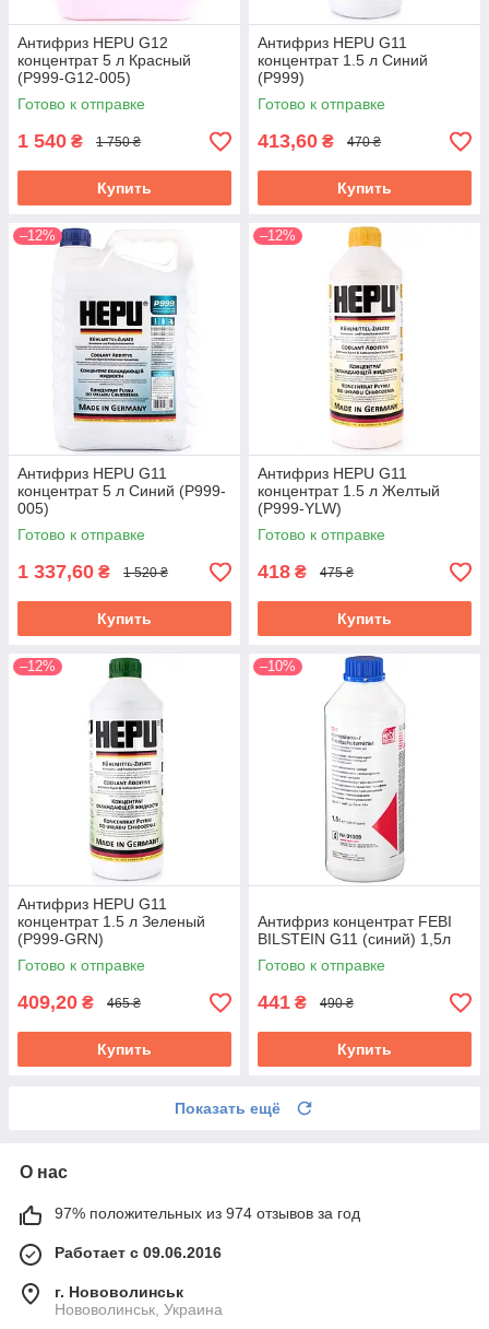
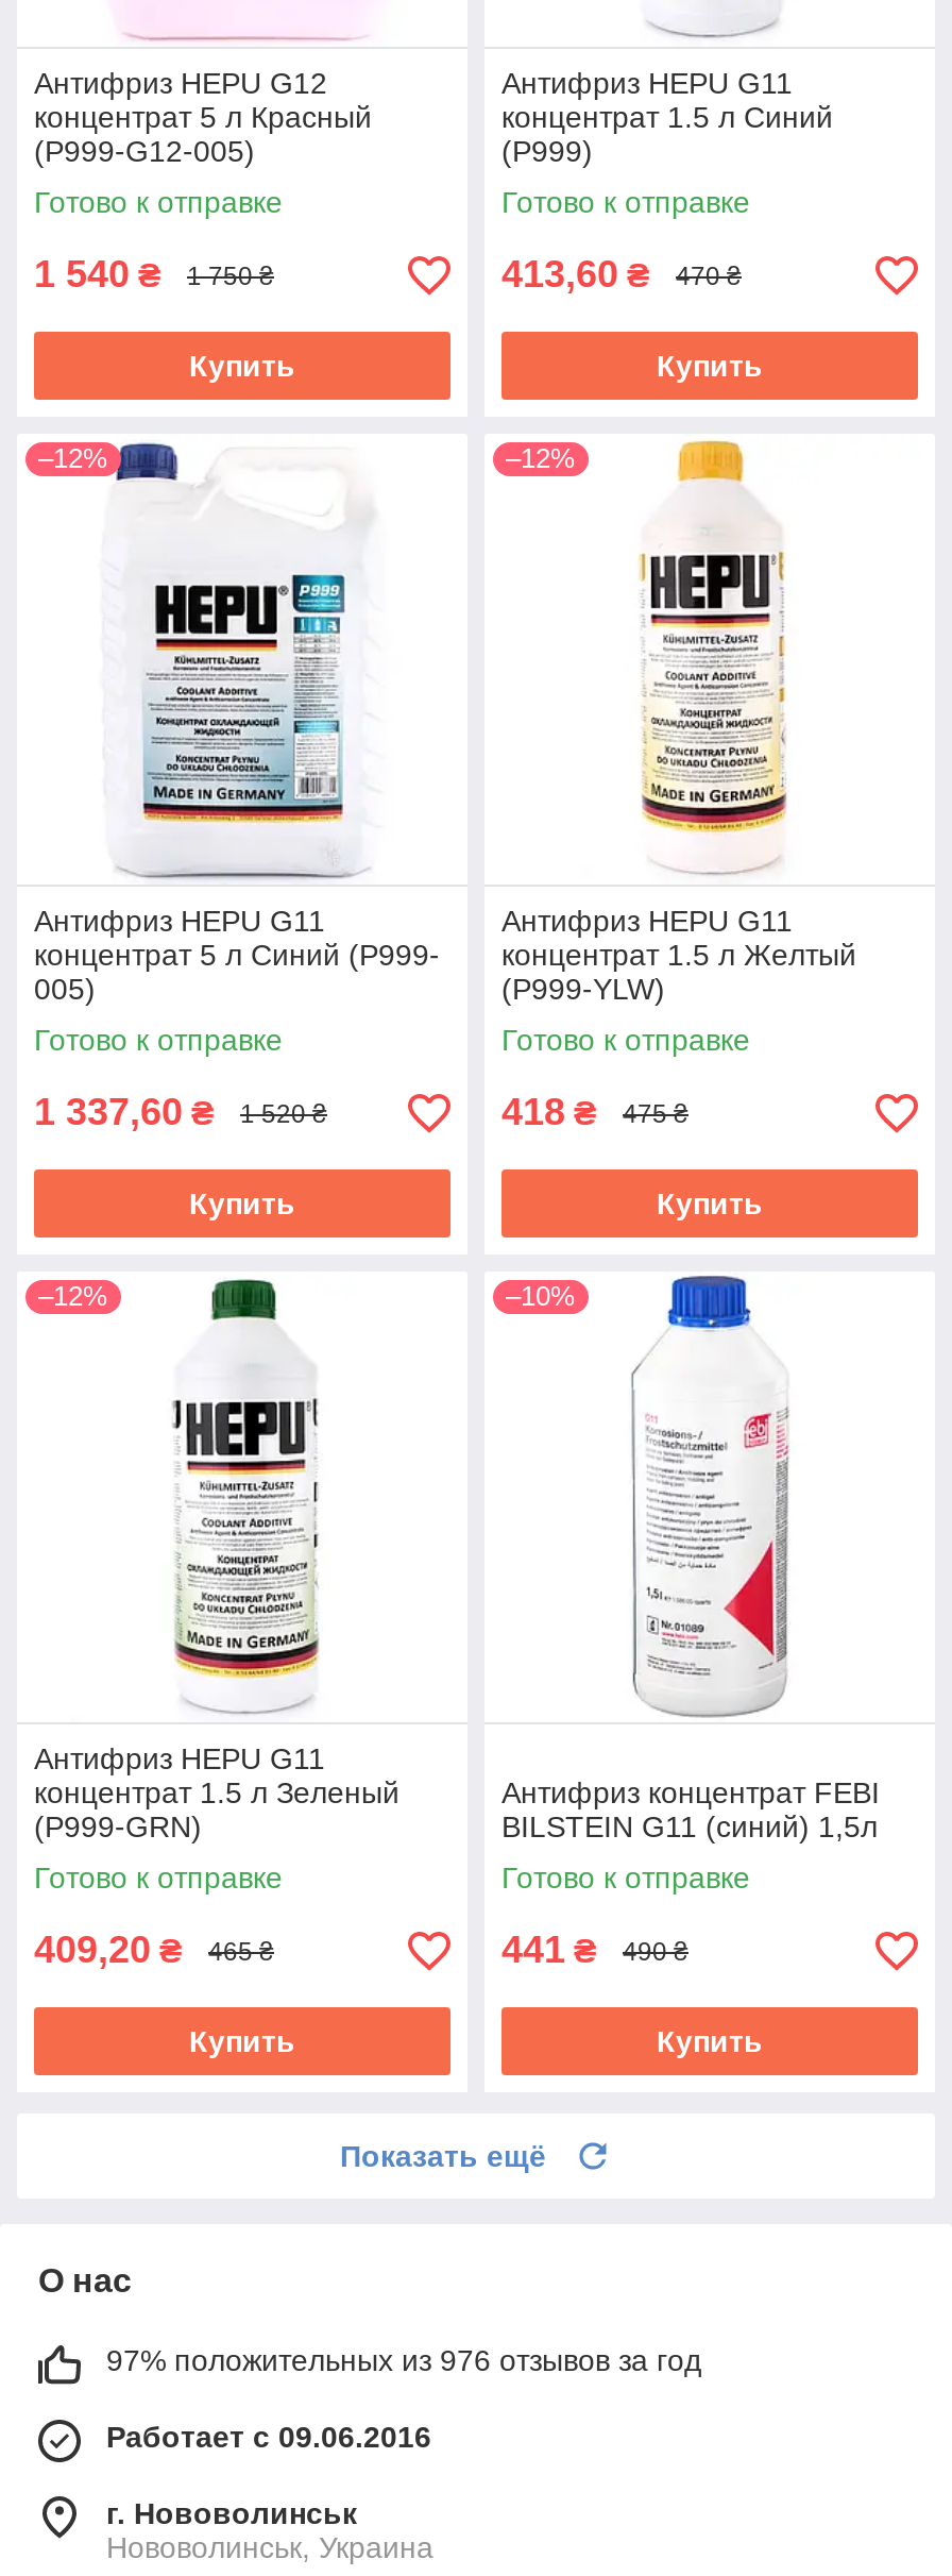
[55,1205,360,1222] 97% положительных из 974 отзывов за год -> [106,2344,701,2378] 97% положительных из 976 отзывов за год

